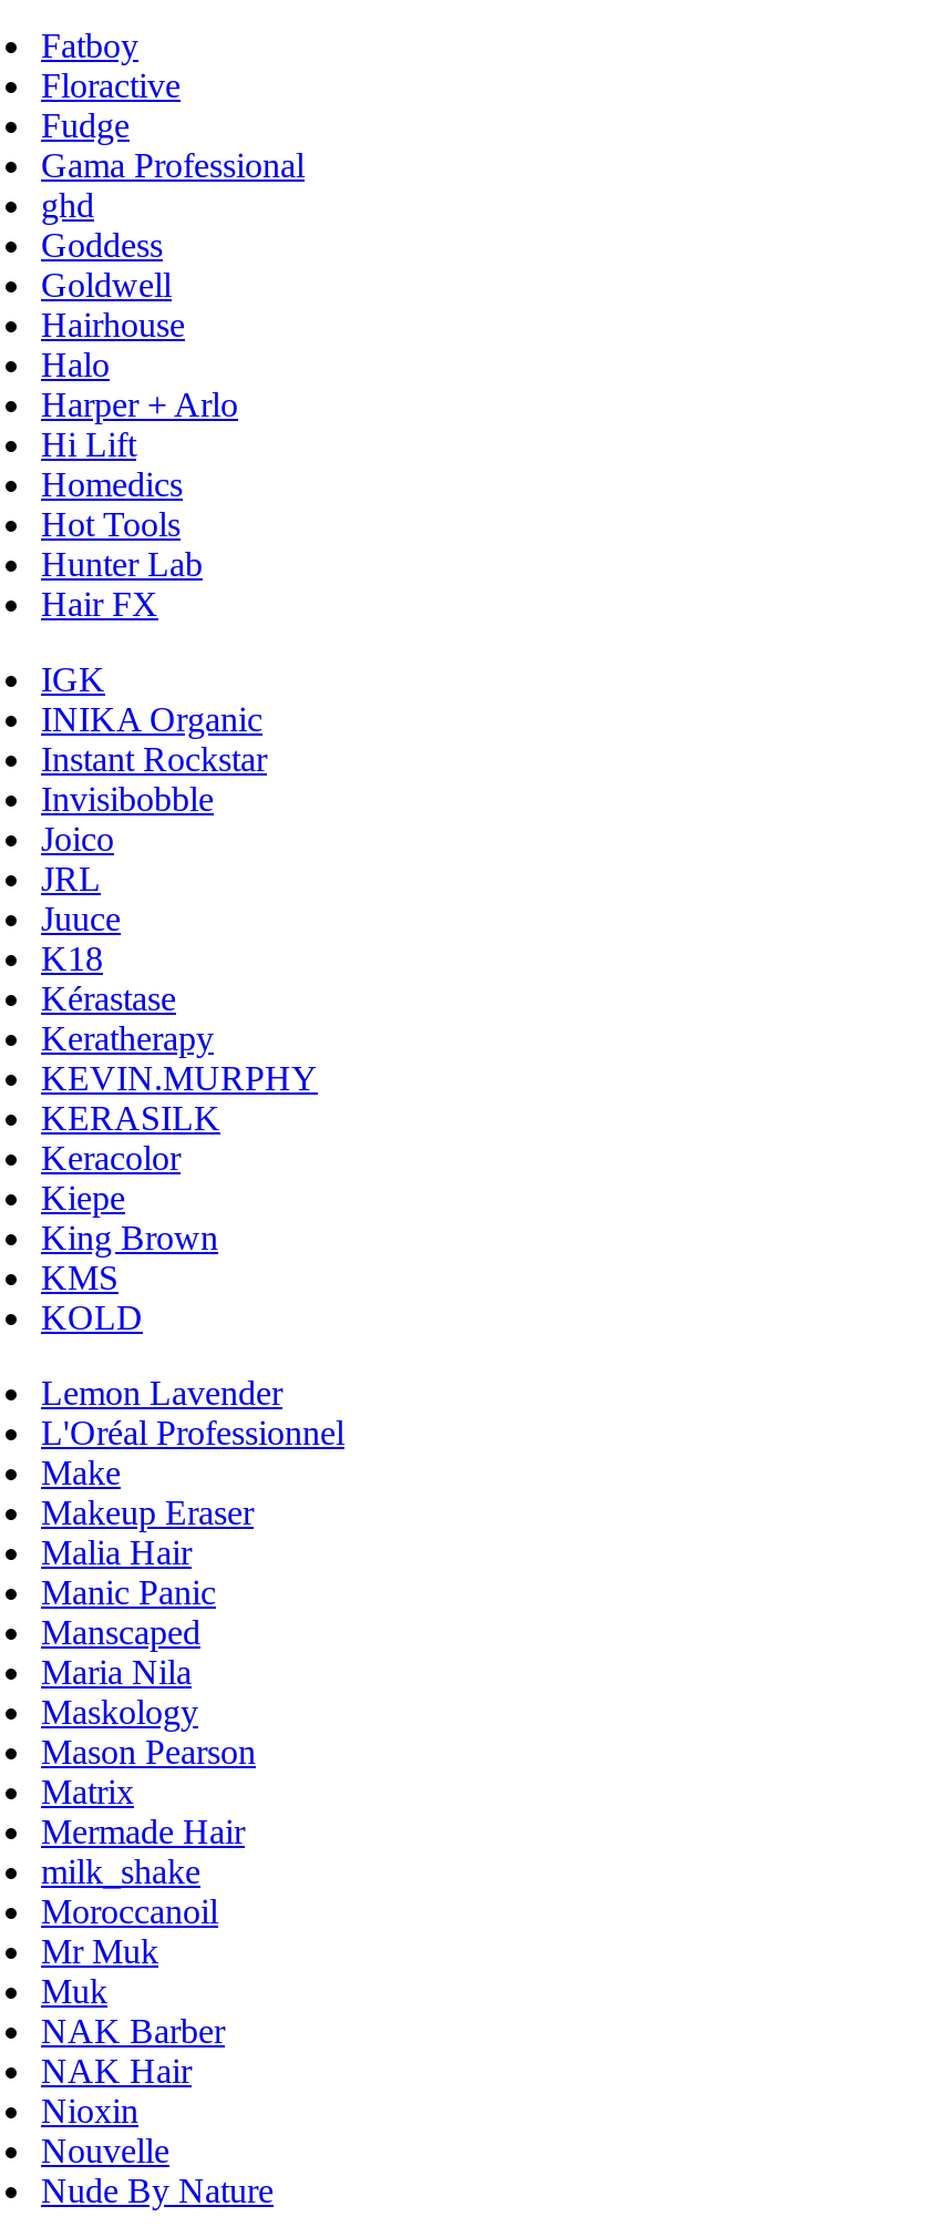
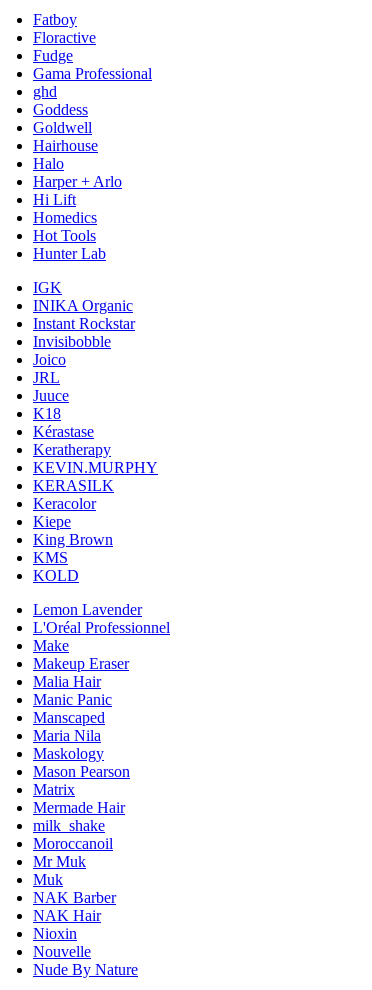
[41,585,158,623] Hair FX -> none

